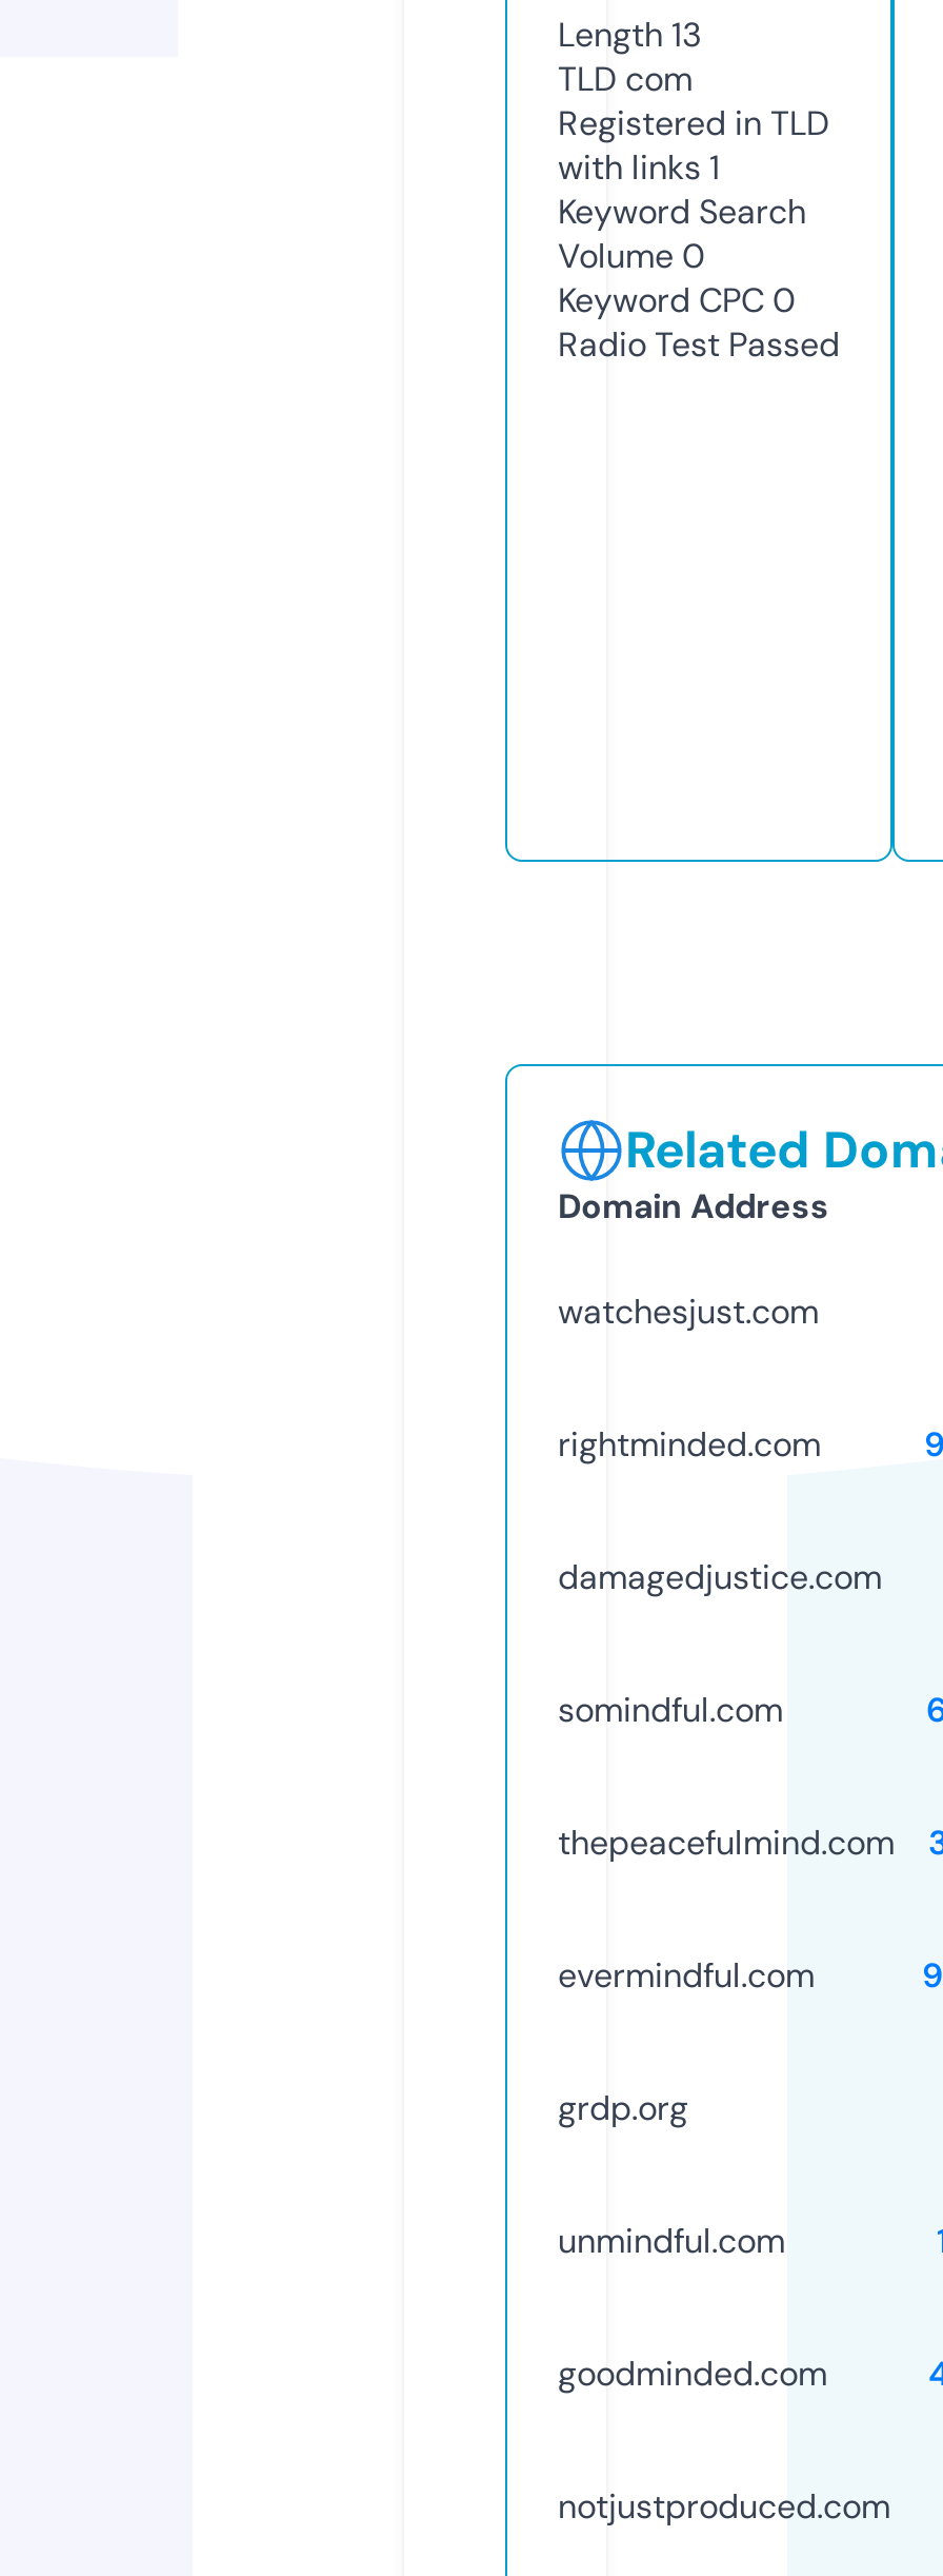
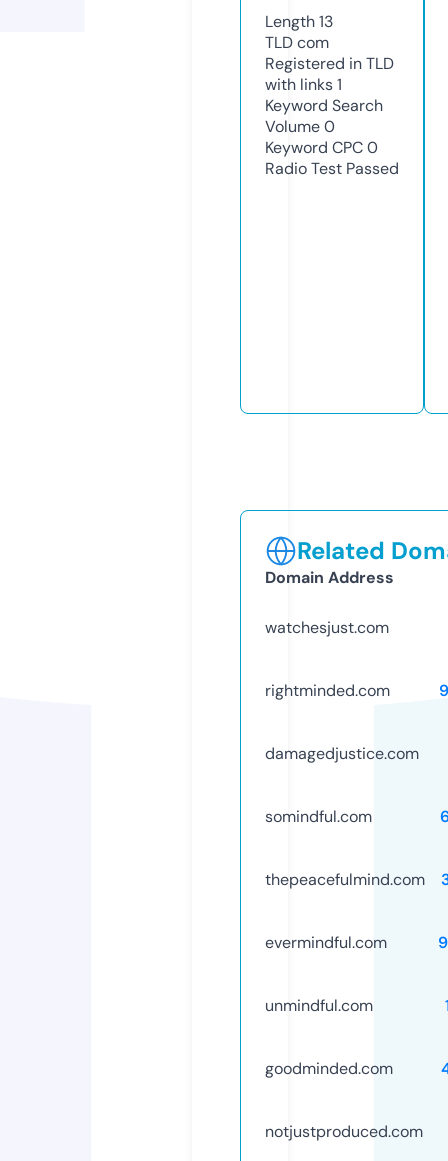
[558,2086,688,2130] grdp.org -> none

